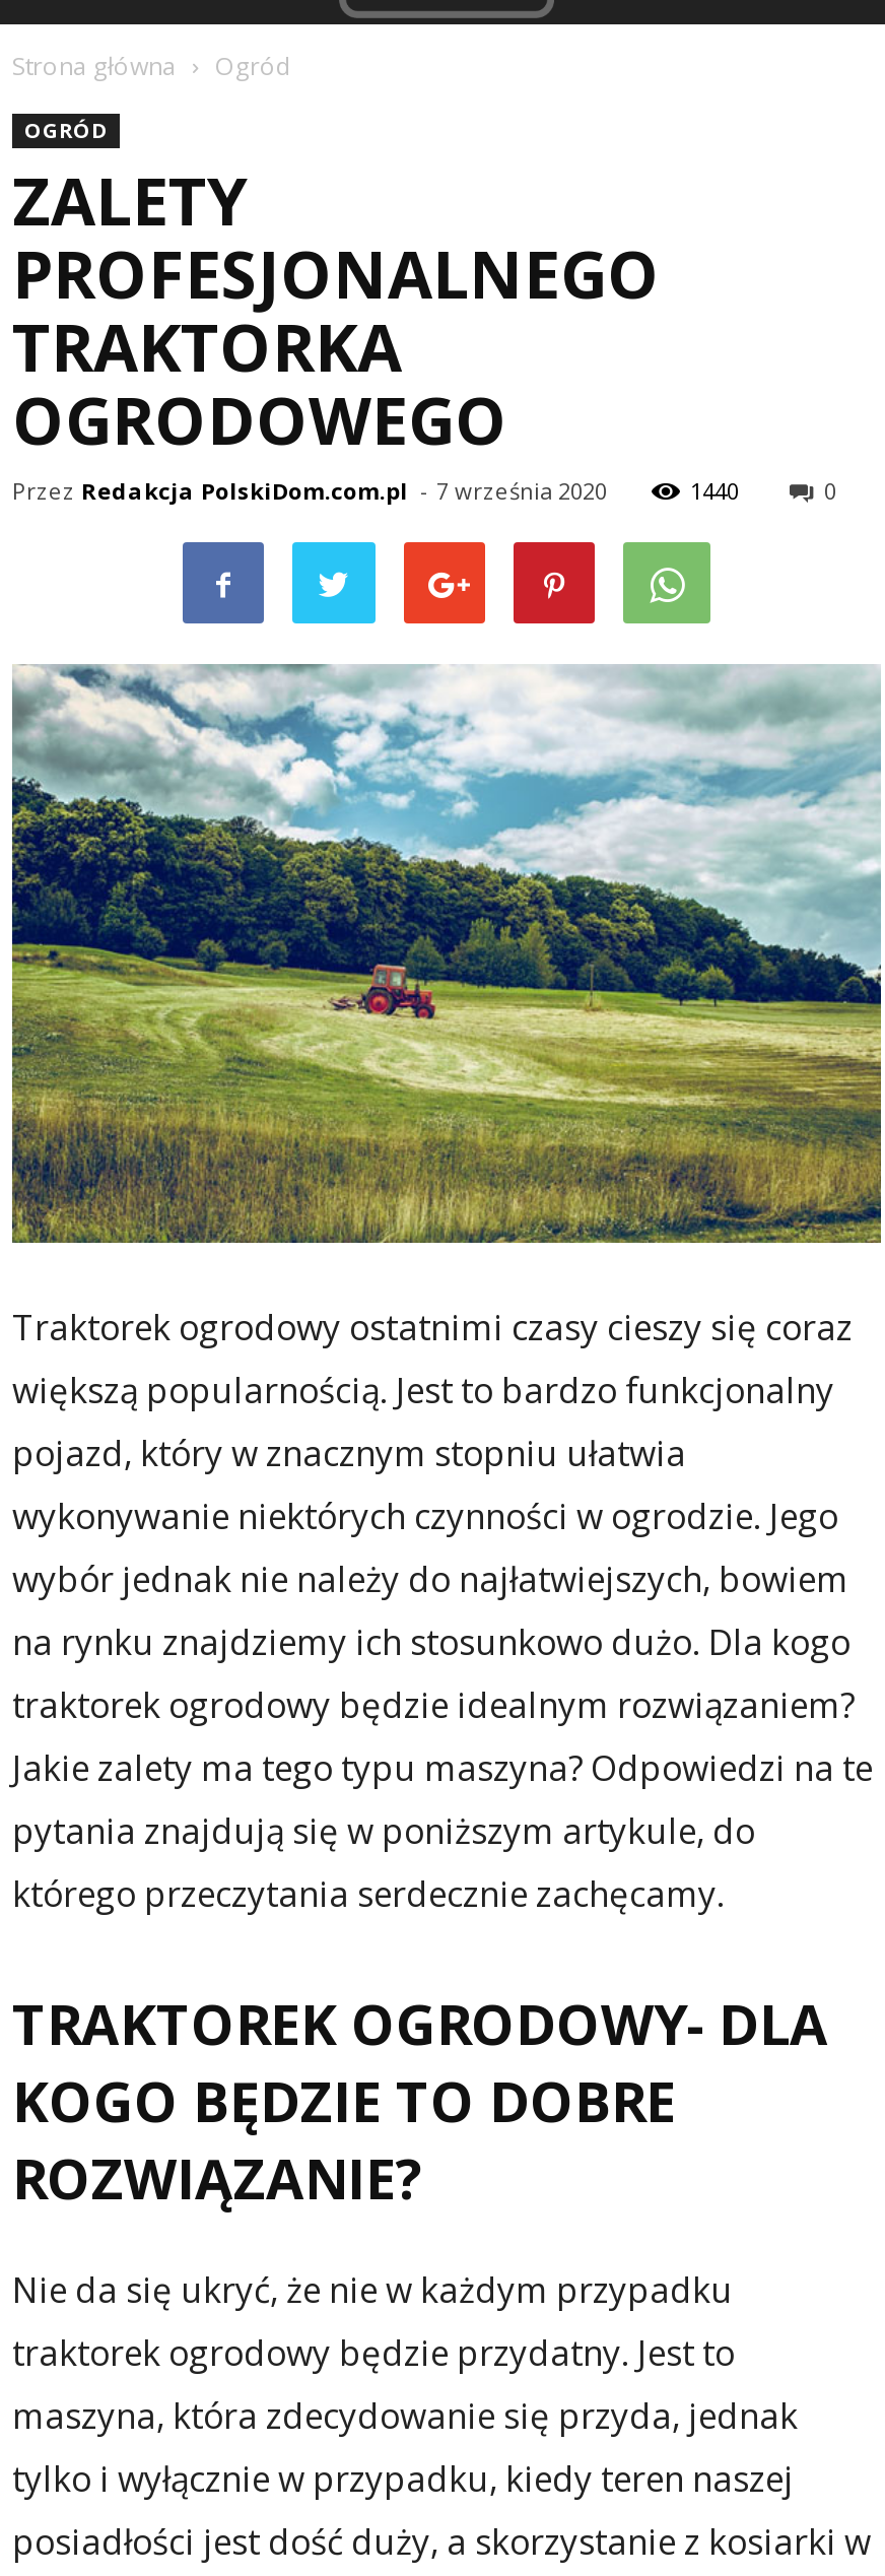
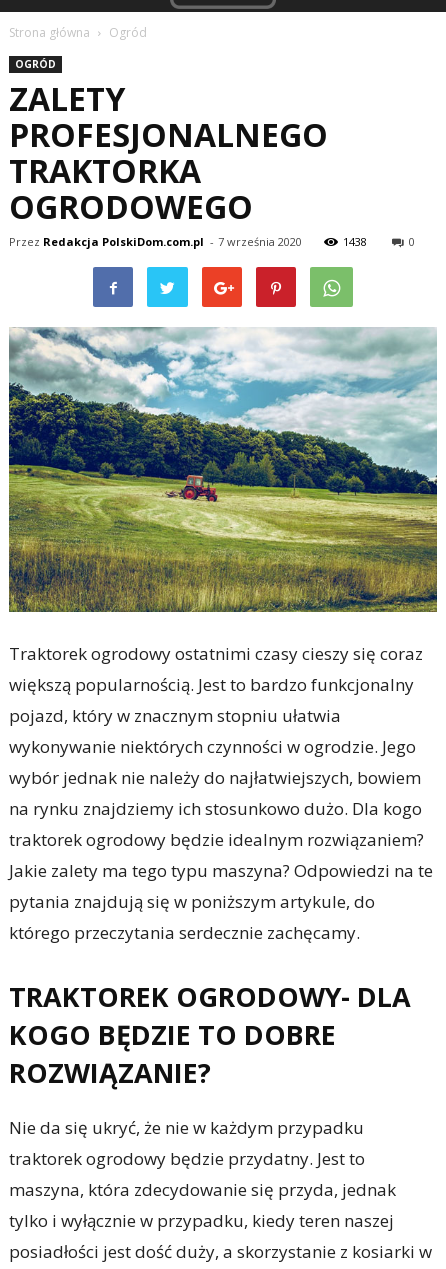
[690,475,739,506] 1440 -> [343,234,367,249] 1438

